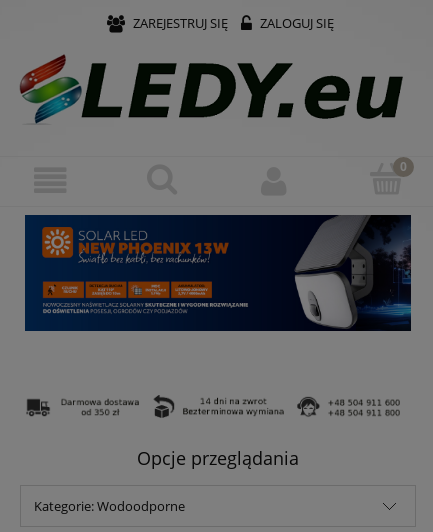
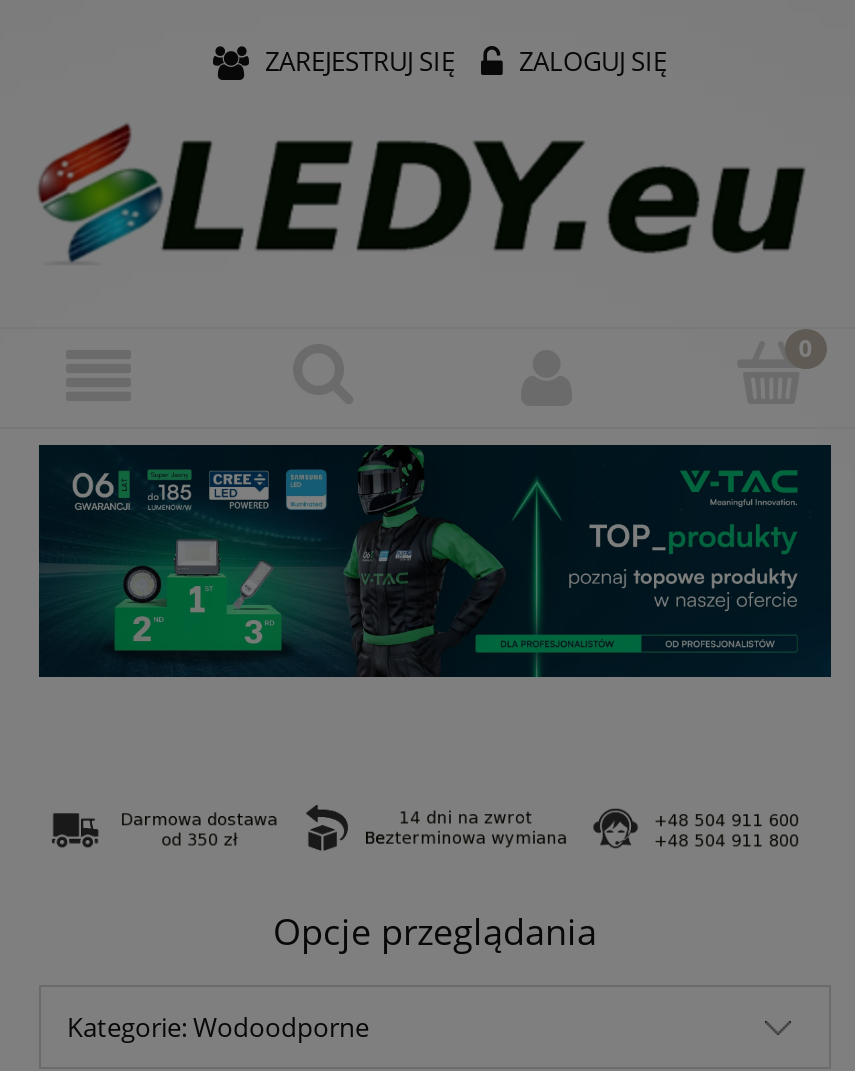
[20,214,416,332] [image] -> [37,443,833,679] [image]

